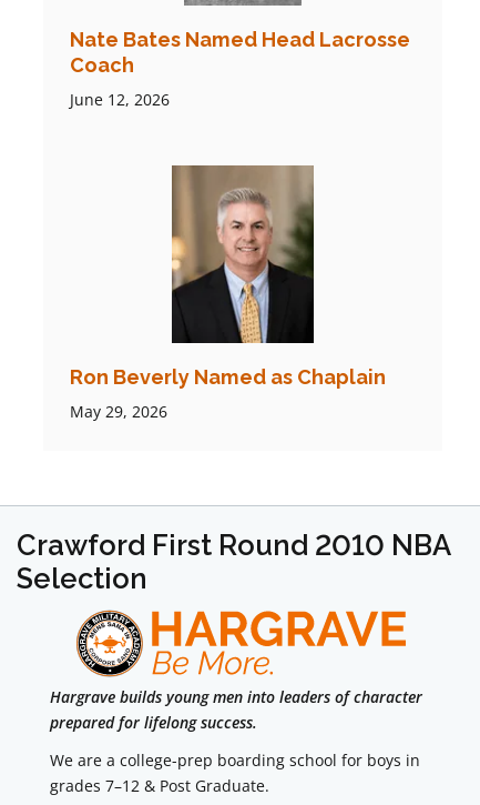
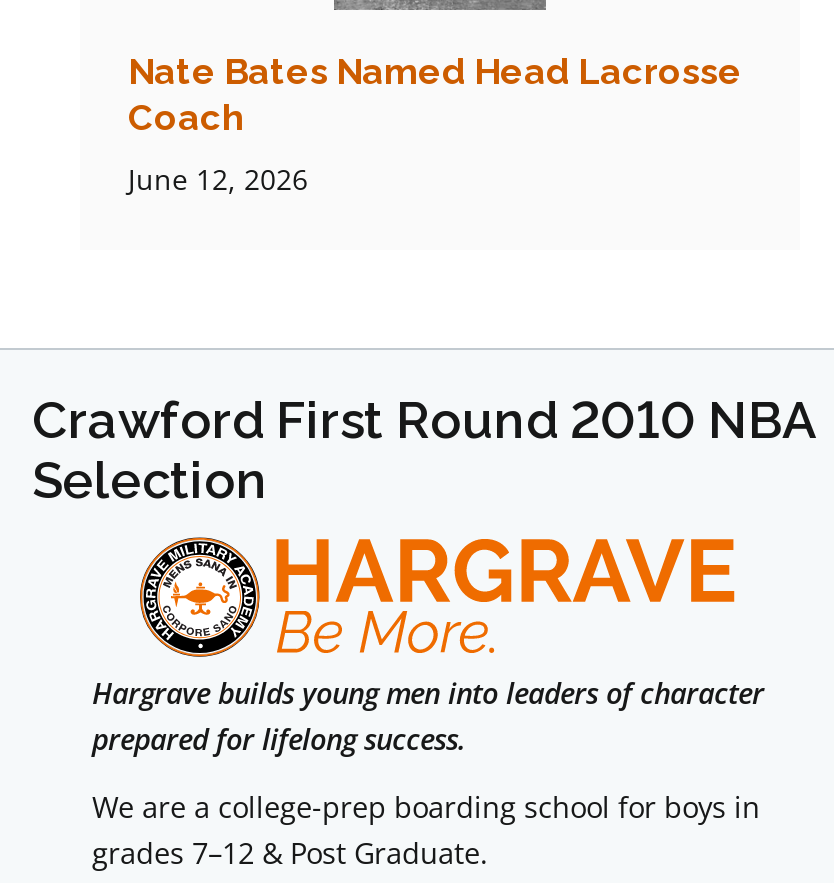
[70,164,386,422] [image] | Ron Beverly Named as Chaplain | May 29, 2026 -> none

